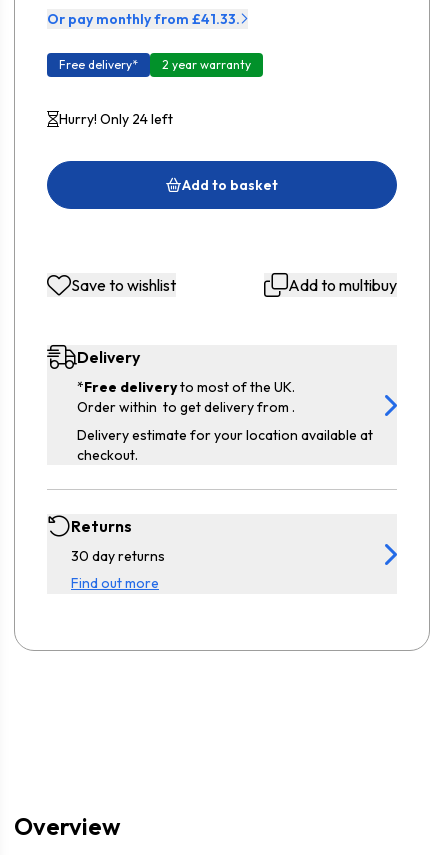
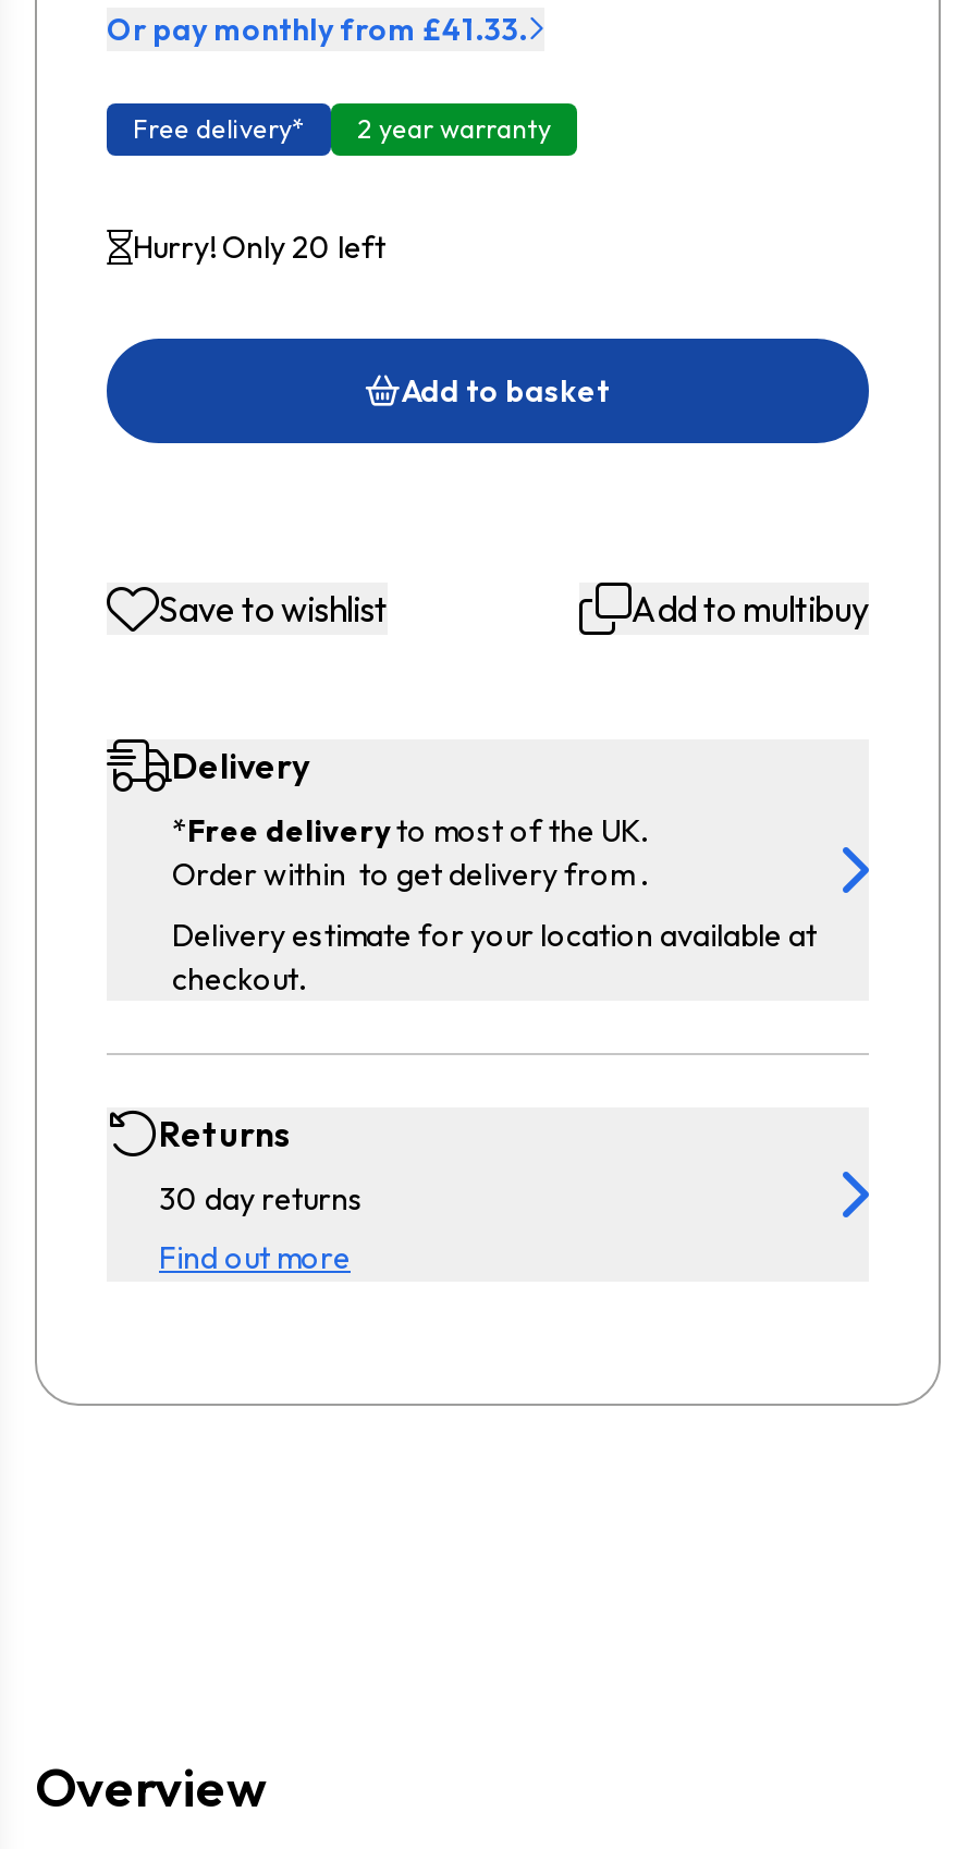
[59,110,173,128] Hurry! Only 24 left -> [133,227,385,266] Hurry! Only 20 left

